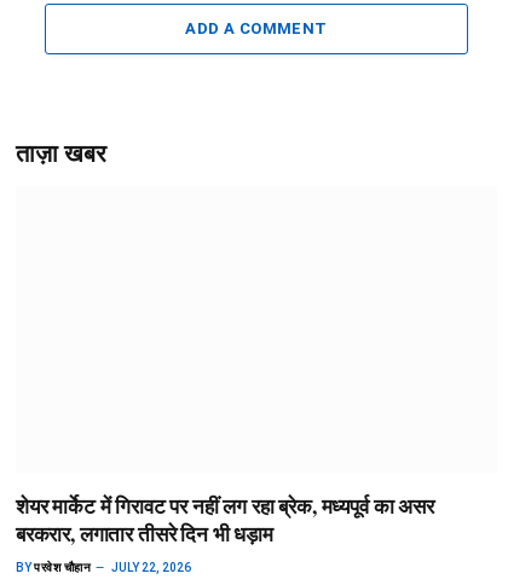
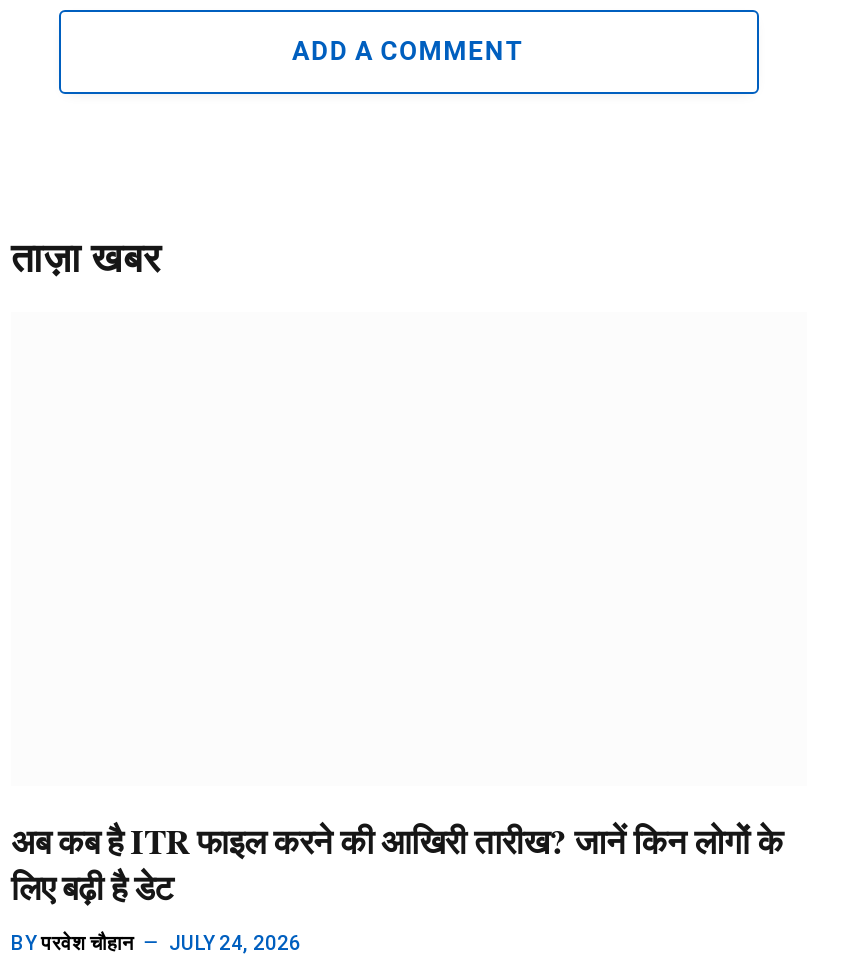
[16,491,434,549] शेयर मार्केट में गिरावट पर नहीं लग रहा ब्रेक, मध्यपूर्व का असर | बरकरार, लगातार तीसरे दिन भी धड़ाम -> [11,816,783,912] अब कब है ITR फाइल करने की आखिरी तारीख? जानें किन लोगों के | लिए बढ़ी है डेट
[16,561,191,574] BY परवेश चौहान JULY 22, 2026 -> [11,932,301,954] BY परवेश चौहान JULY 24, 2026

